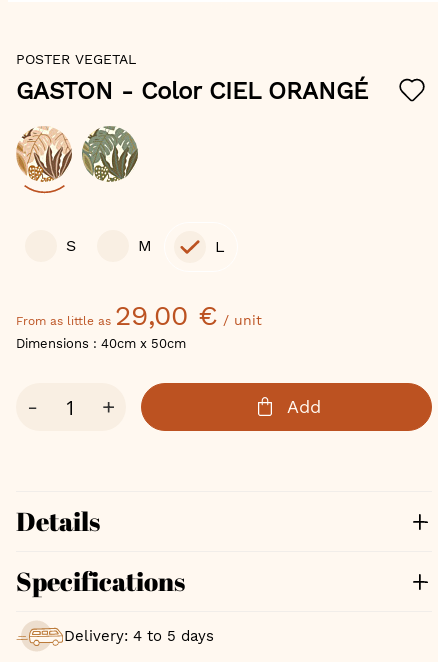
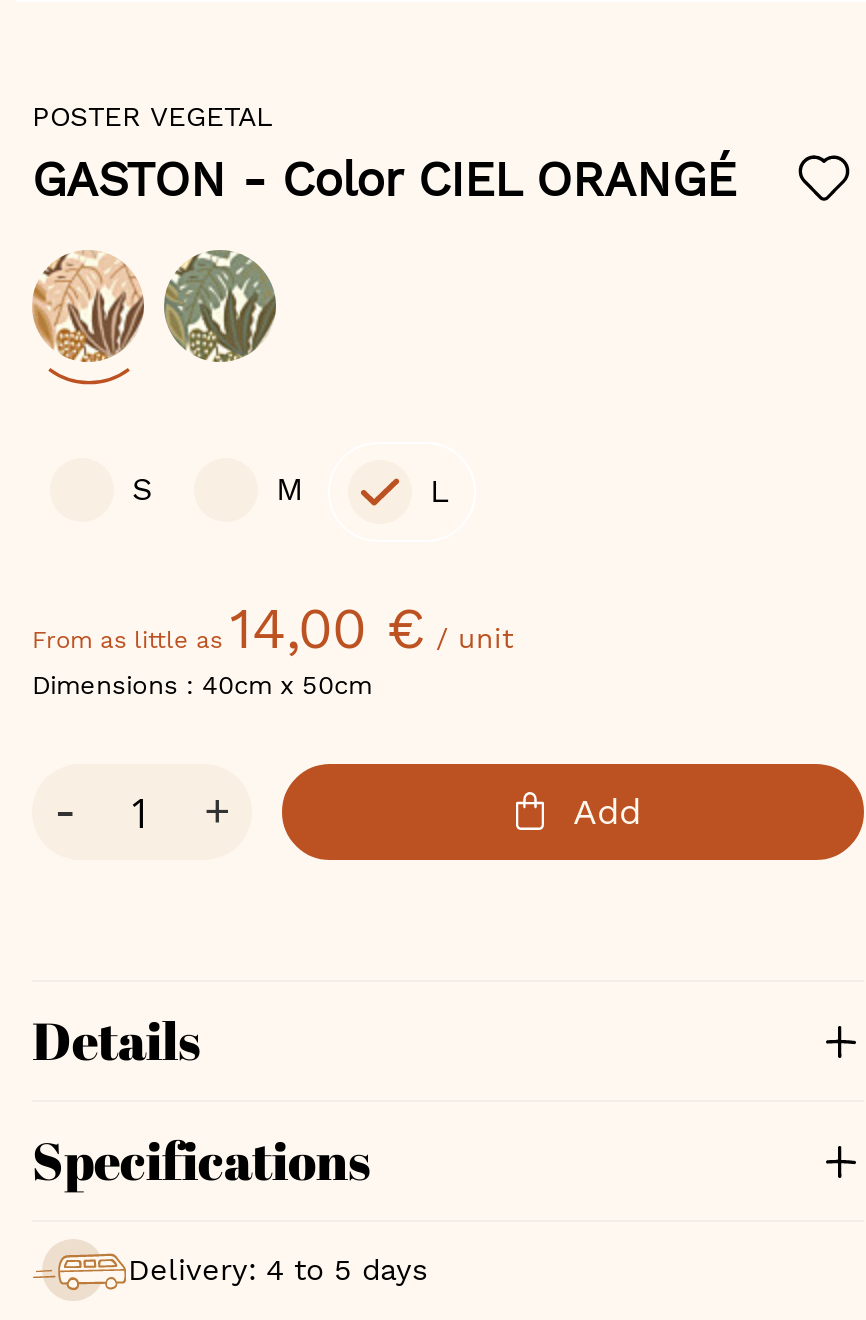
[16,299,262,332] From as little as 29,00 € / unit -> [32,597,514,663] From as little as 14,00 € / unit

